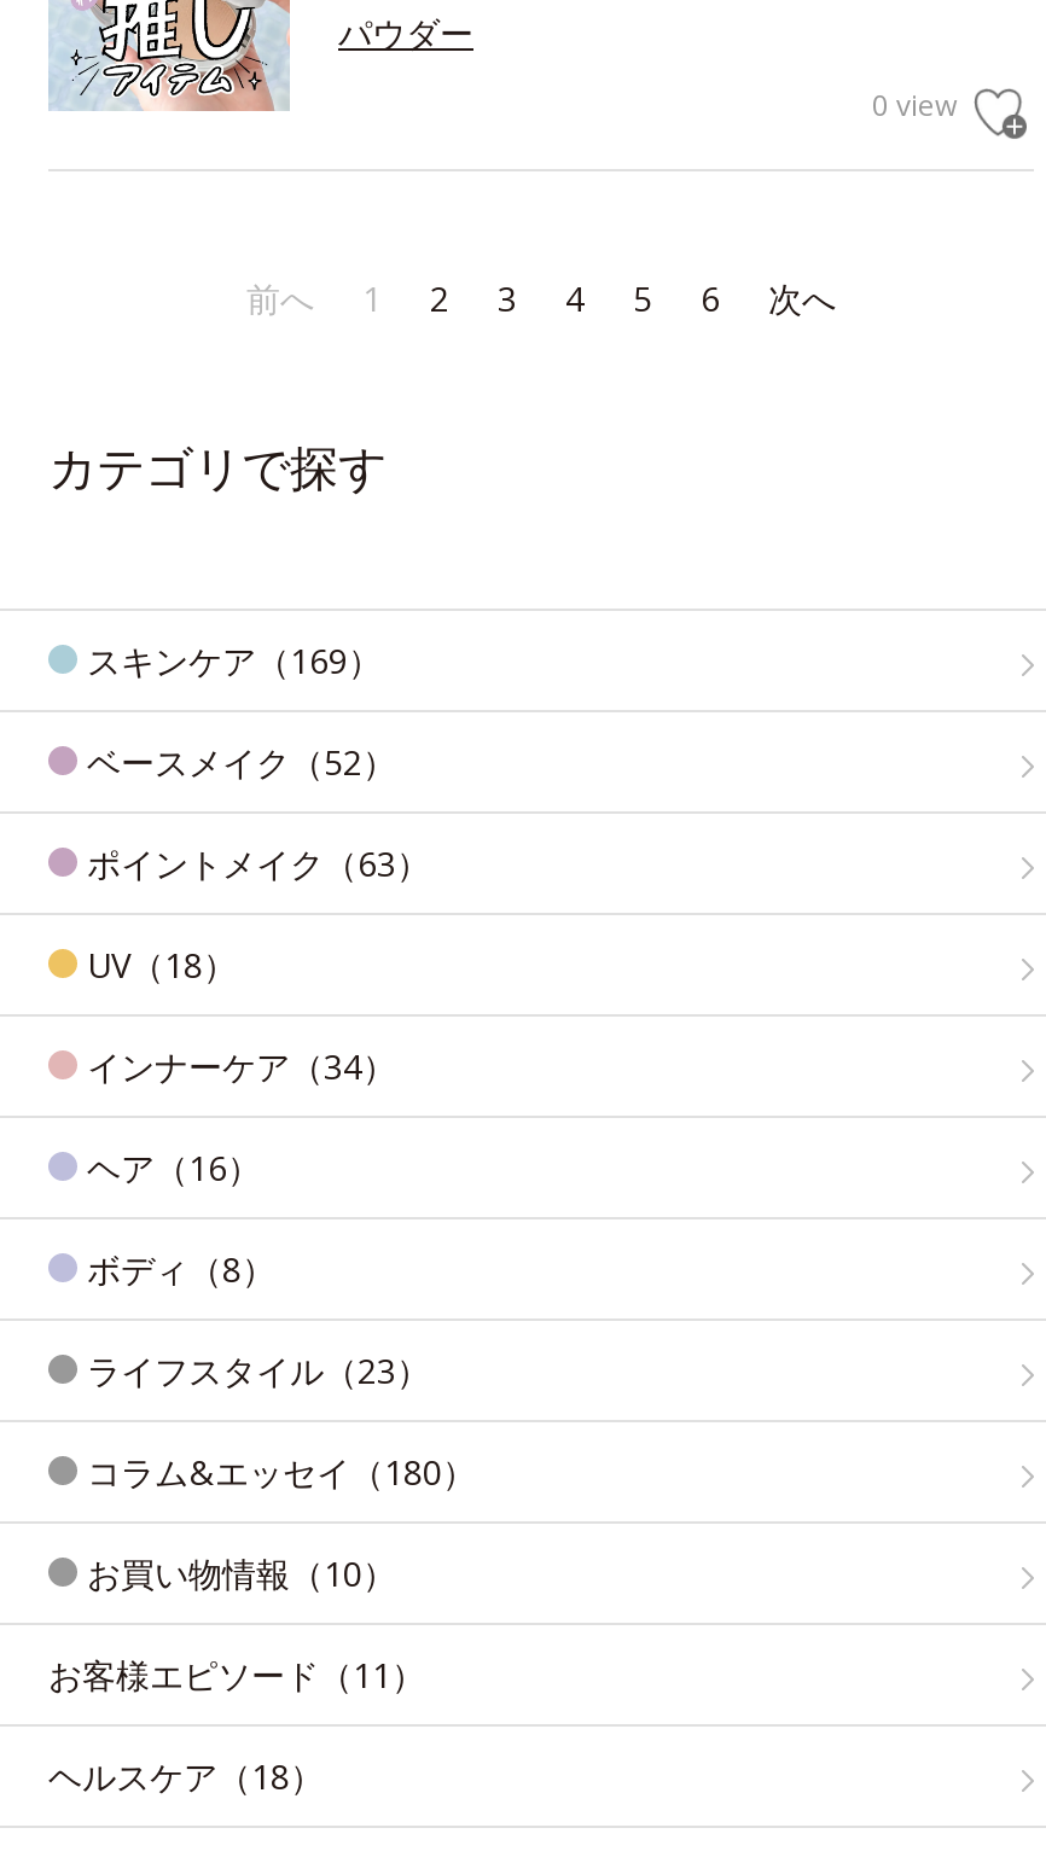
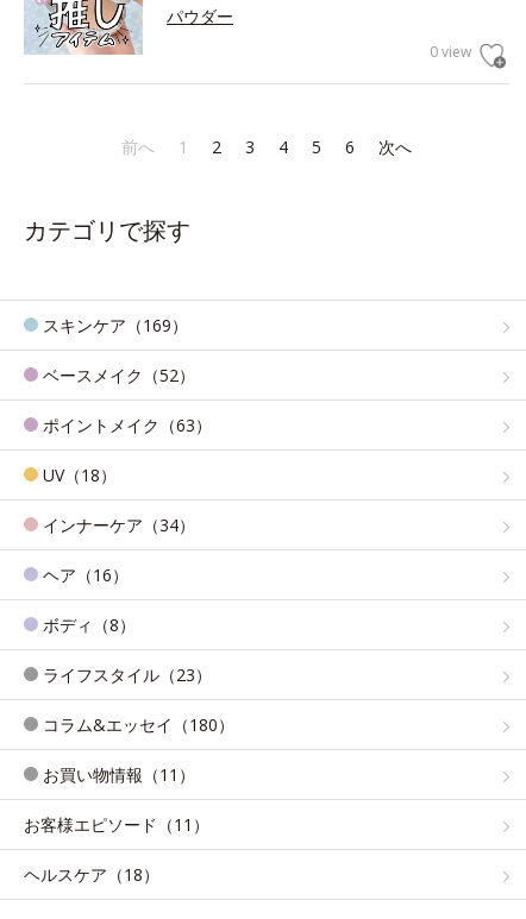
[87,1550,396,1596] お買い物情報（10） -> [43,763,195,786] お買い物情報（11）

